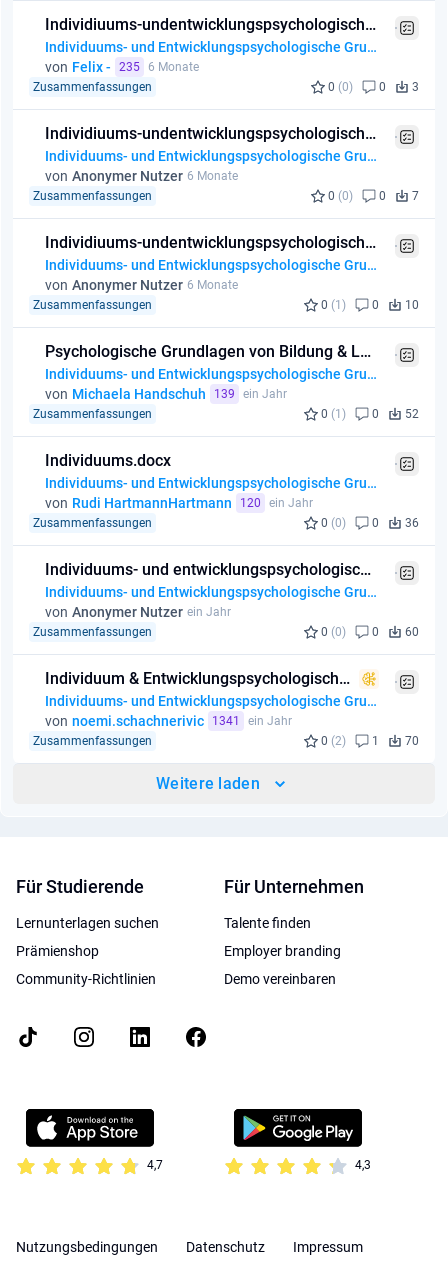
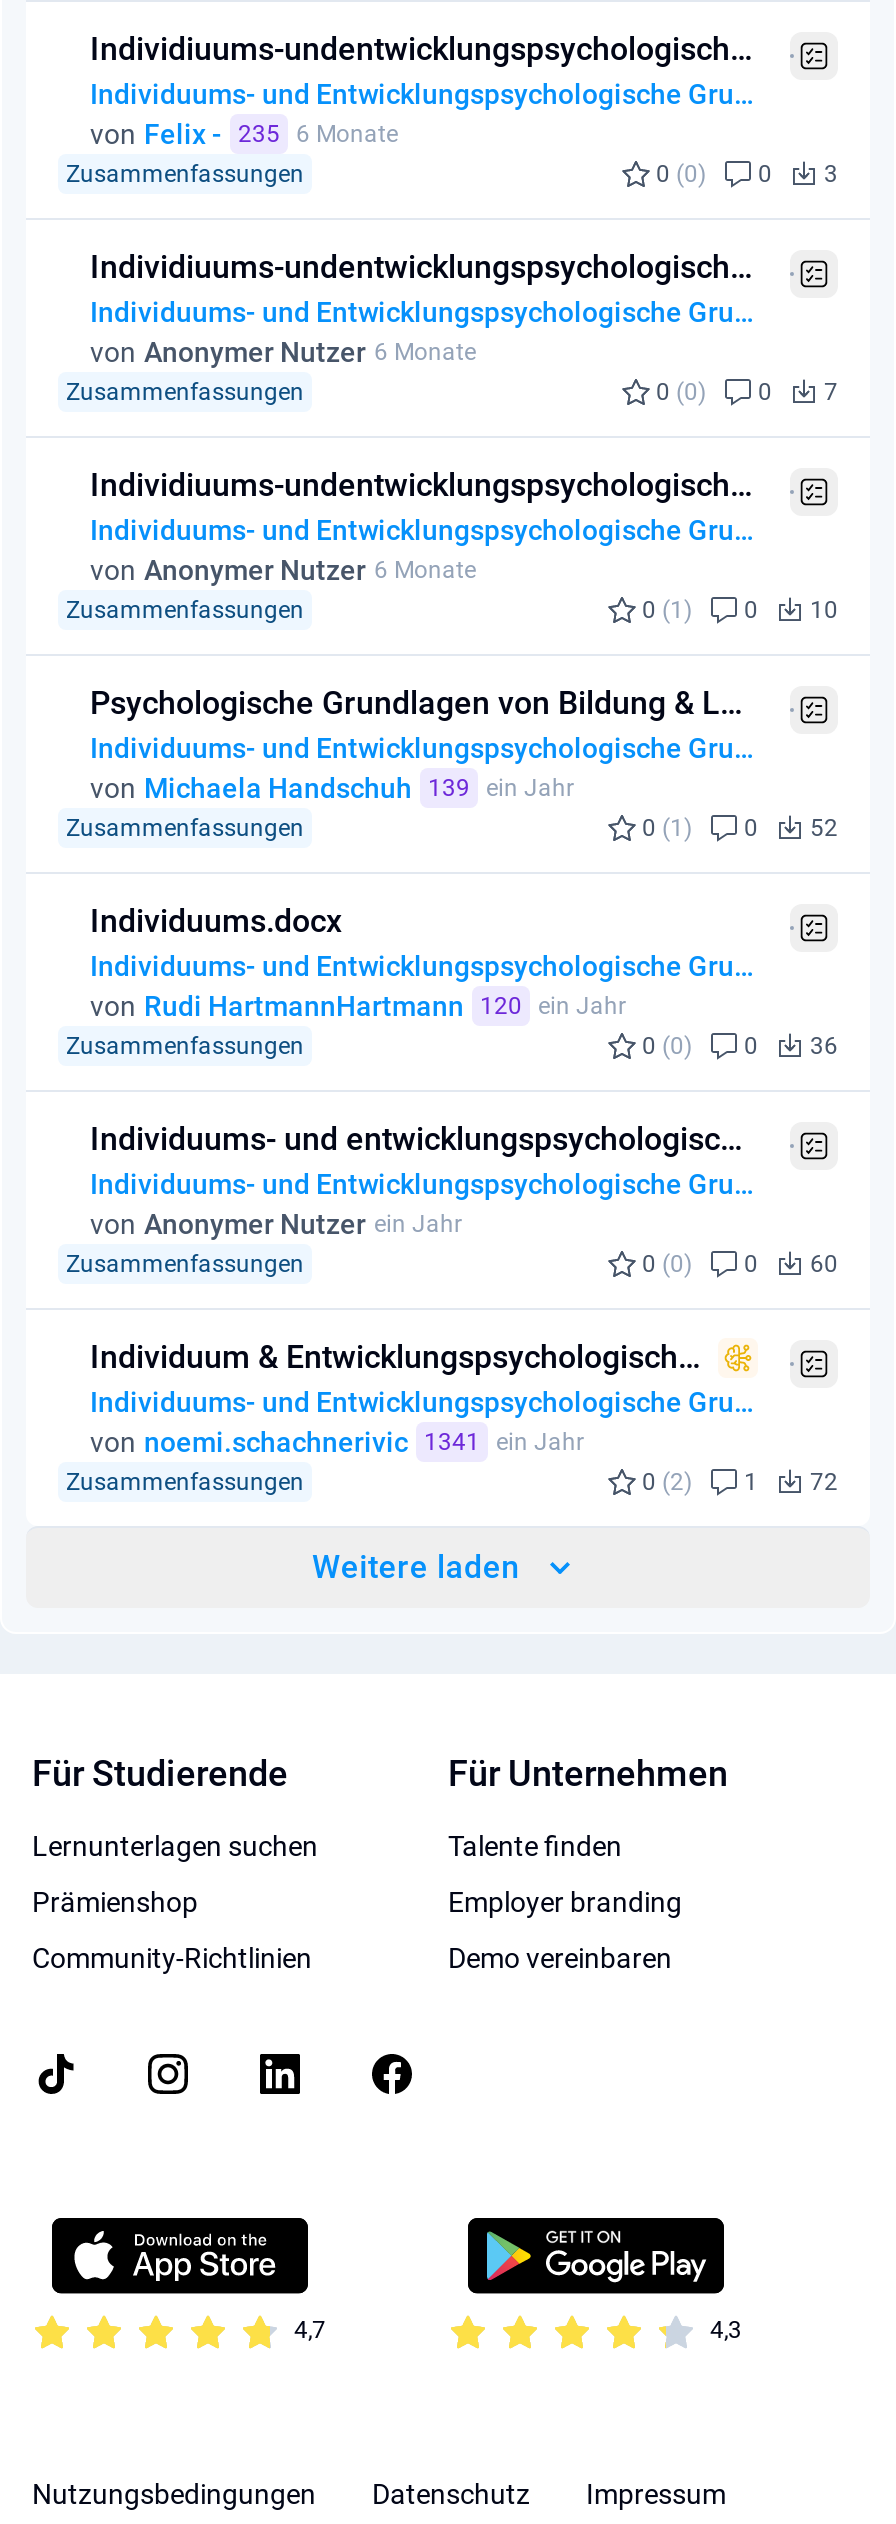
[321,734,419,748] 0 (2) 1 70 -> [642,1468,838,1496] 0 (2) 1 72

